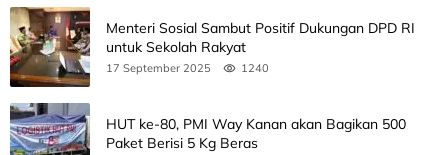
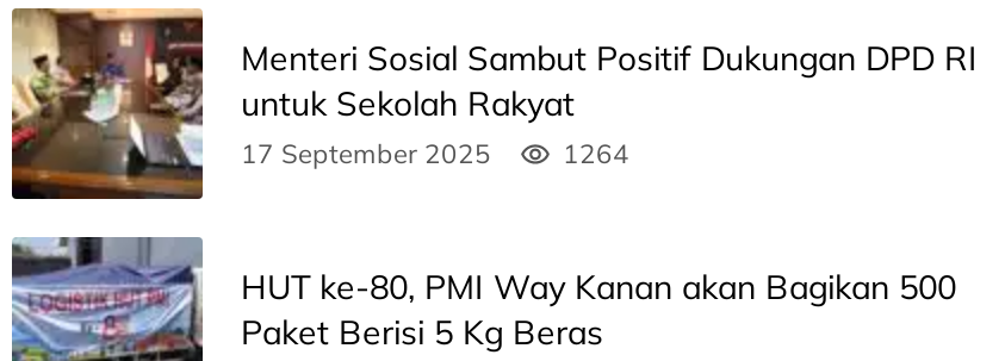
[241,60,269,74] 1240 -> [563,136,629,169] 1264

